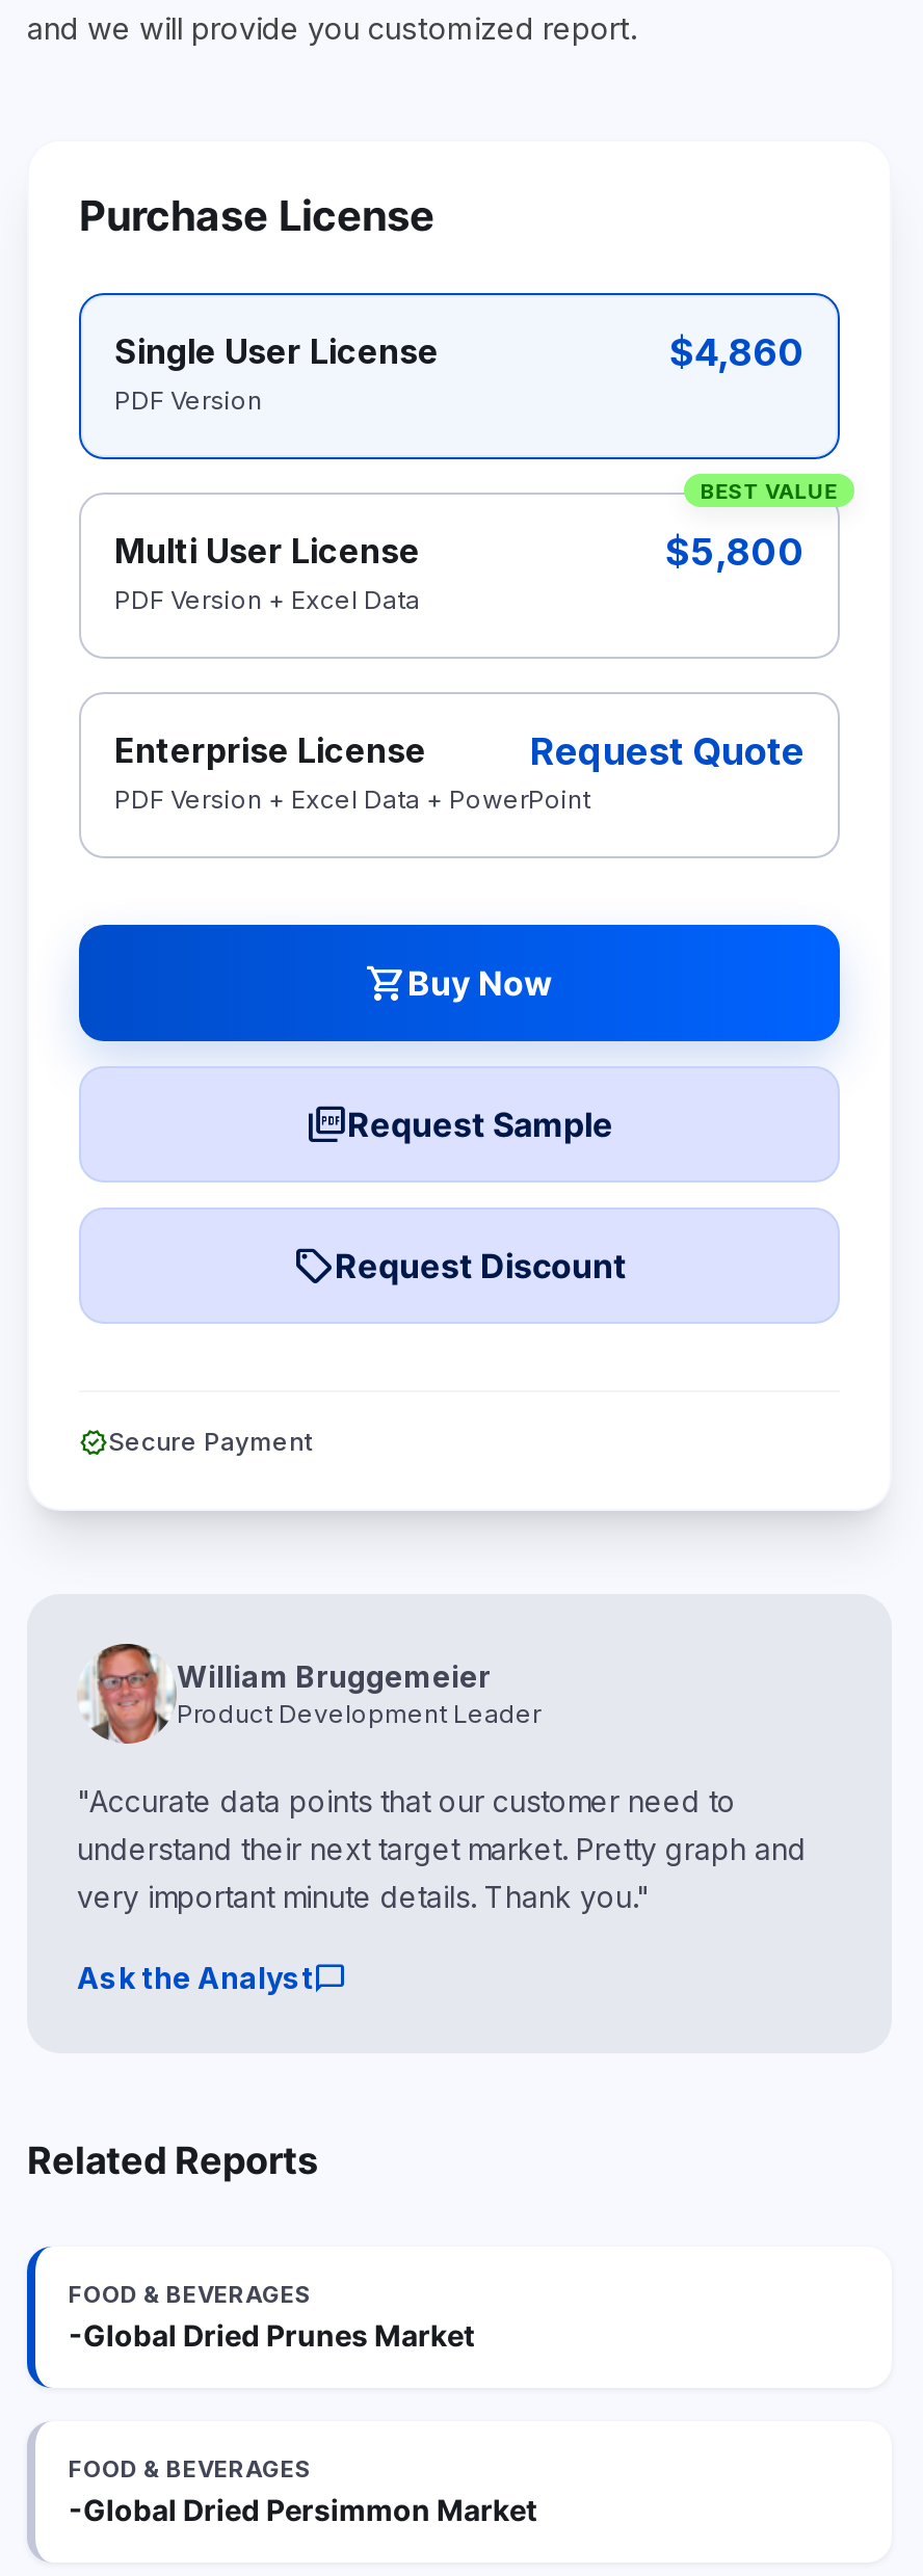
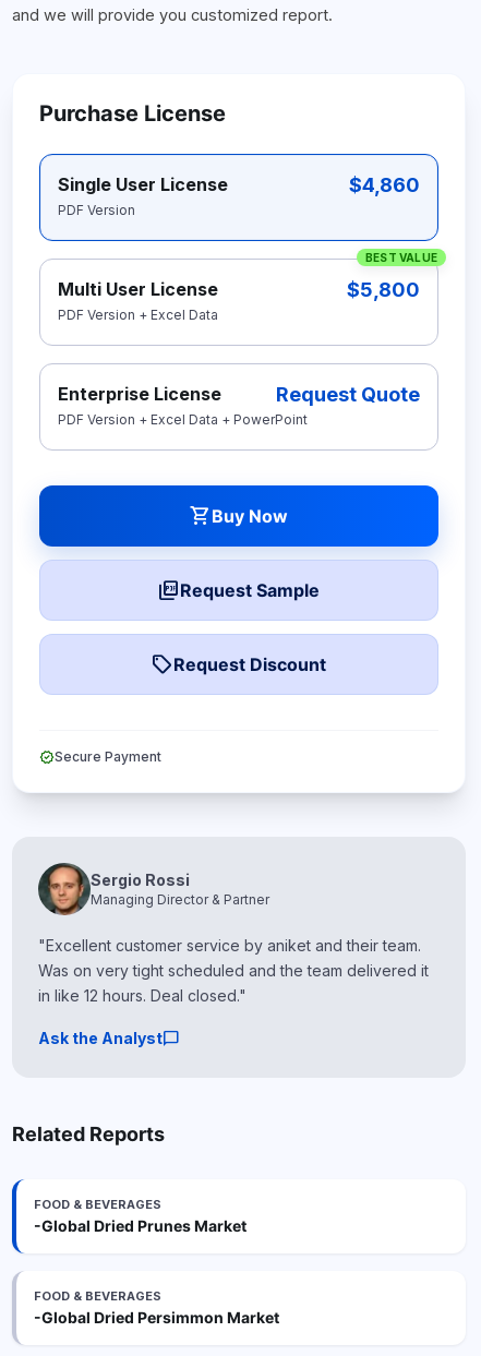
[77,1646,540,1742] [image] | William Bruggemeier | Product Development Leader -> [37,863,269,914] [image] | Sergio Rossi | Managing Director & Partner
[77,1783,807,1914] "Accurate data points that our customer need to | understand their next target market. Pretty graph and | very important minute details. Thank you." -> [38,936,429,1005] "Excellent customer service by aniket and their team. | Was on very tight scheduled and the team delivered it | in like 12 hours. Deal closed."

